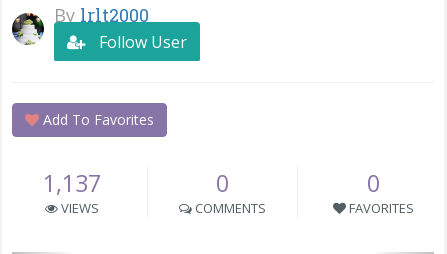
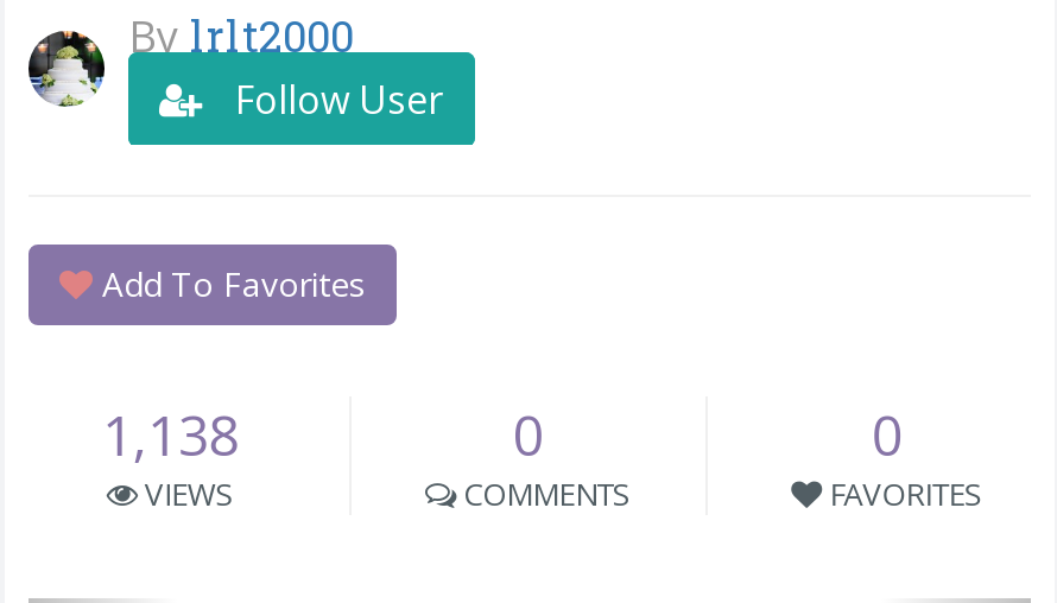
[43,167,101,199] 1,137 -> [102,396,239,472] 1,138

